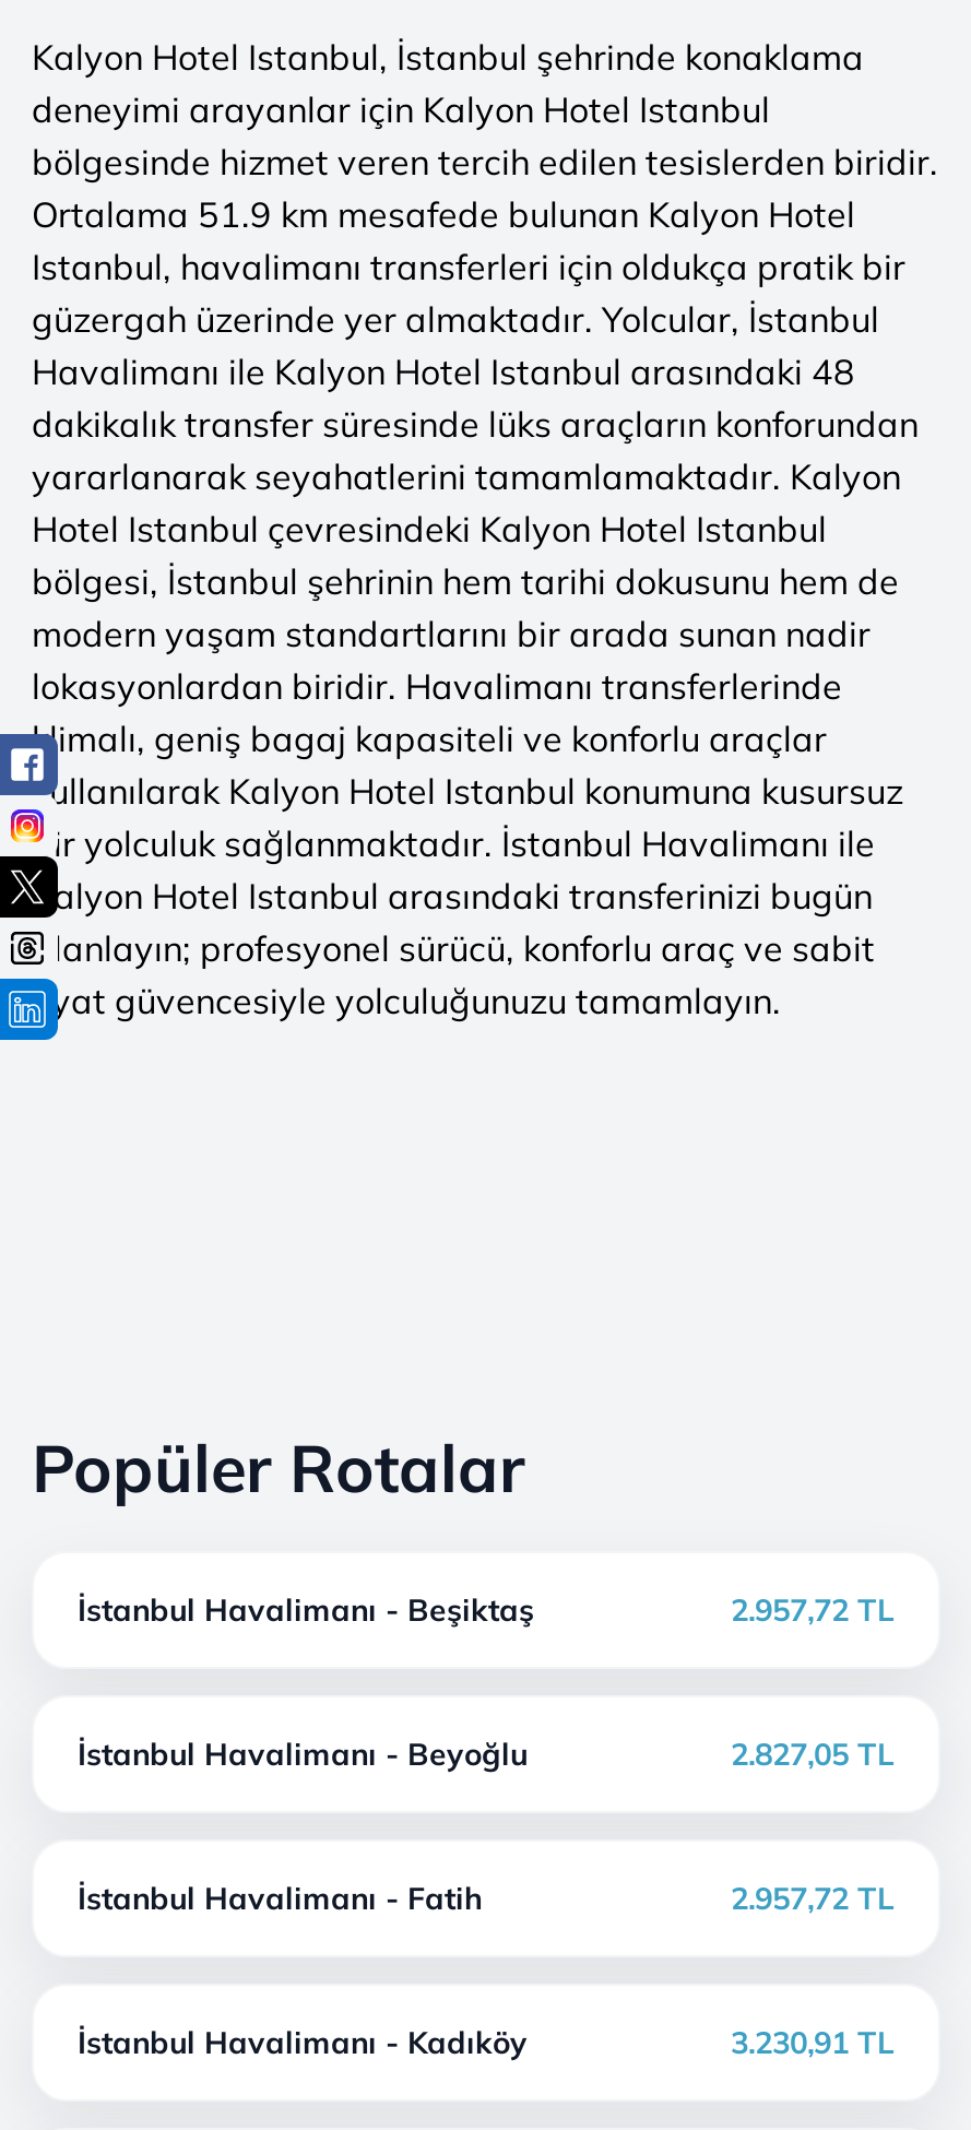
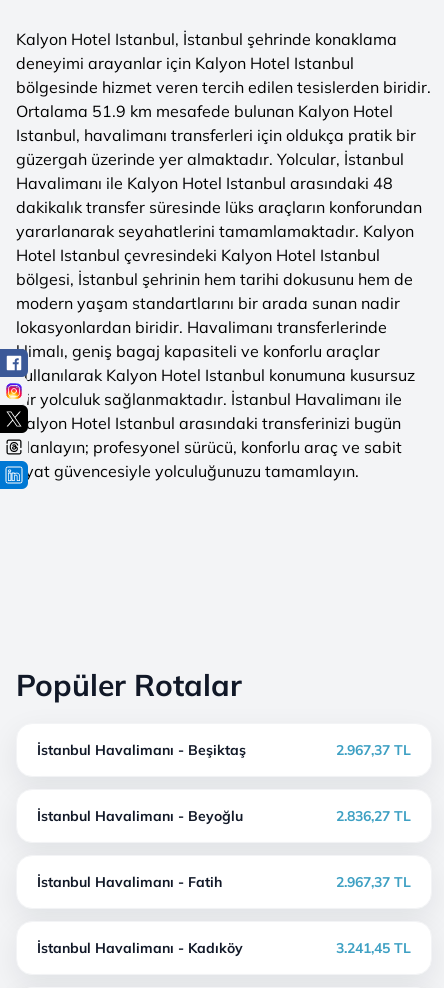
[731,1590,895,1630] 2.957,72 TL -> [336,741,411,759] 2.967,37 TL
[731,1735,895,1774] 2.827,05 TL -> [336,807,411,825] 2.836,27 TL
[731,1879,895,1918] 2.957,72 TL -> [336,873,411,891] 2.967,37 TL
[731,2023,895,2062] 3.230,91 TL -> [336,939,411,957] 3.241,45 TL

